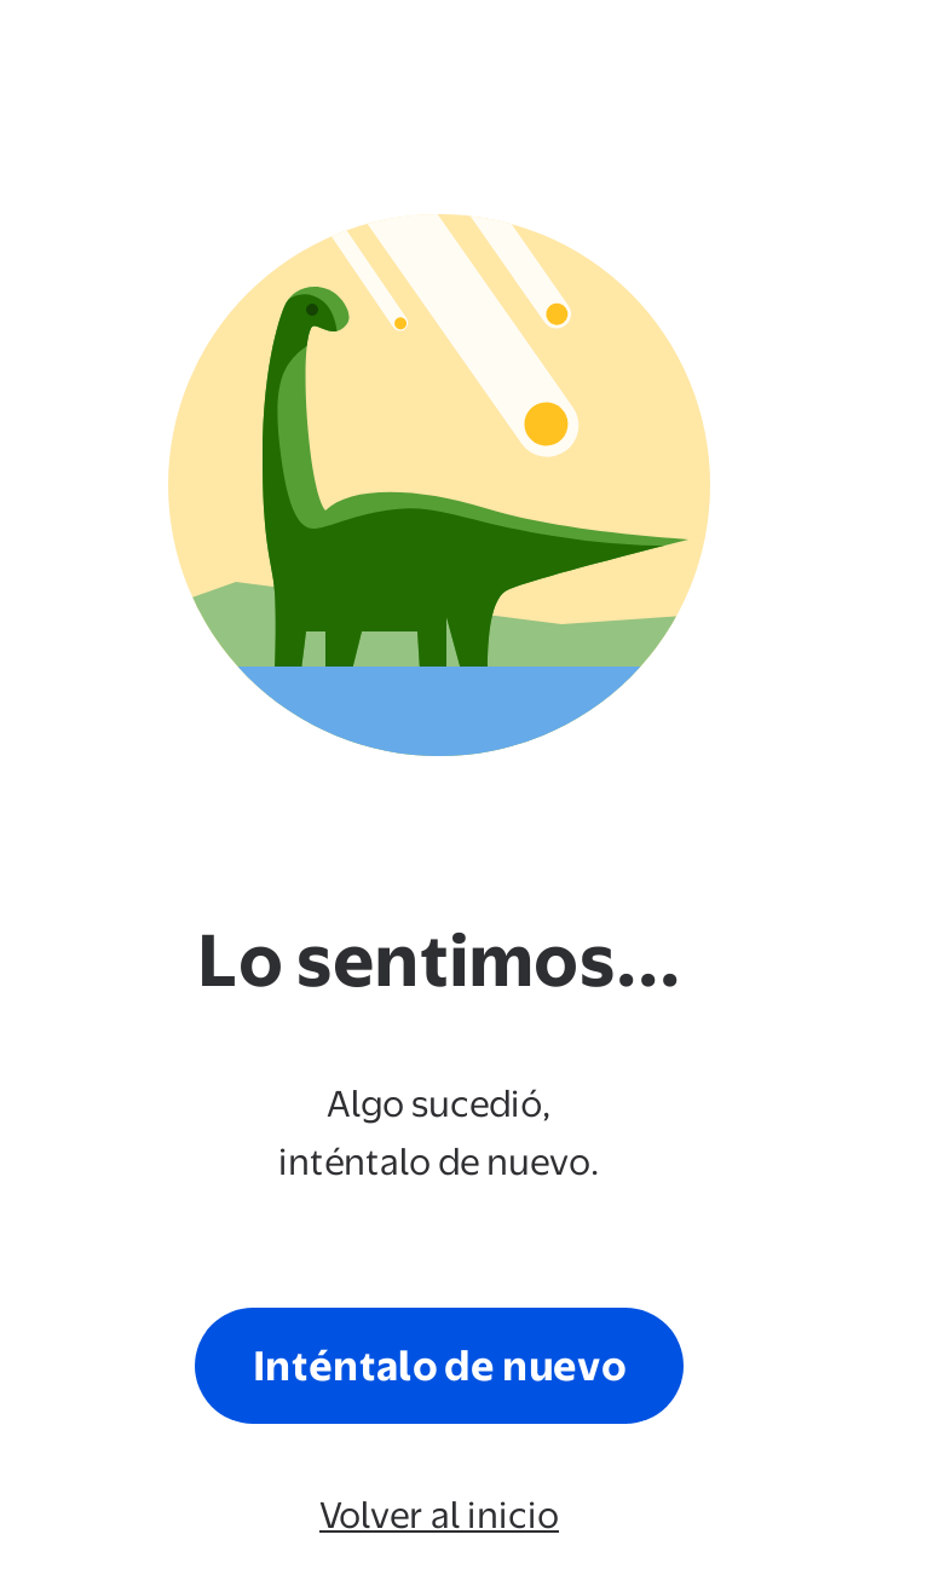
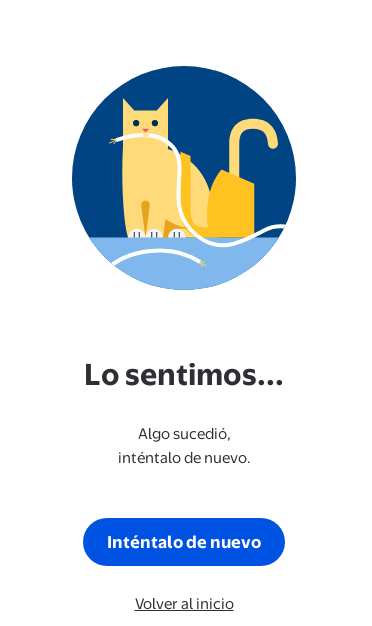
[168,214,710,700] [image] -> [71,65,297,268] [image]

